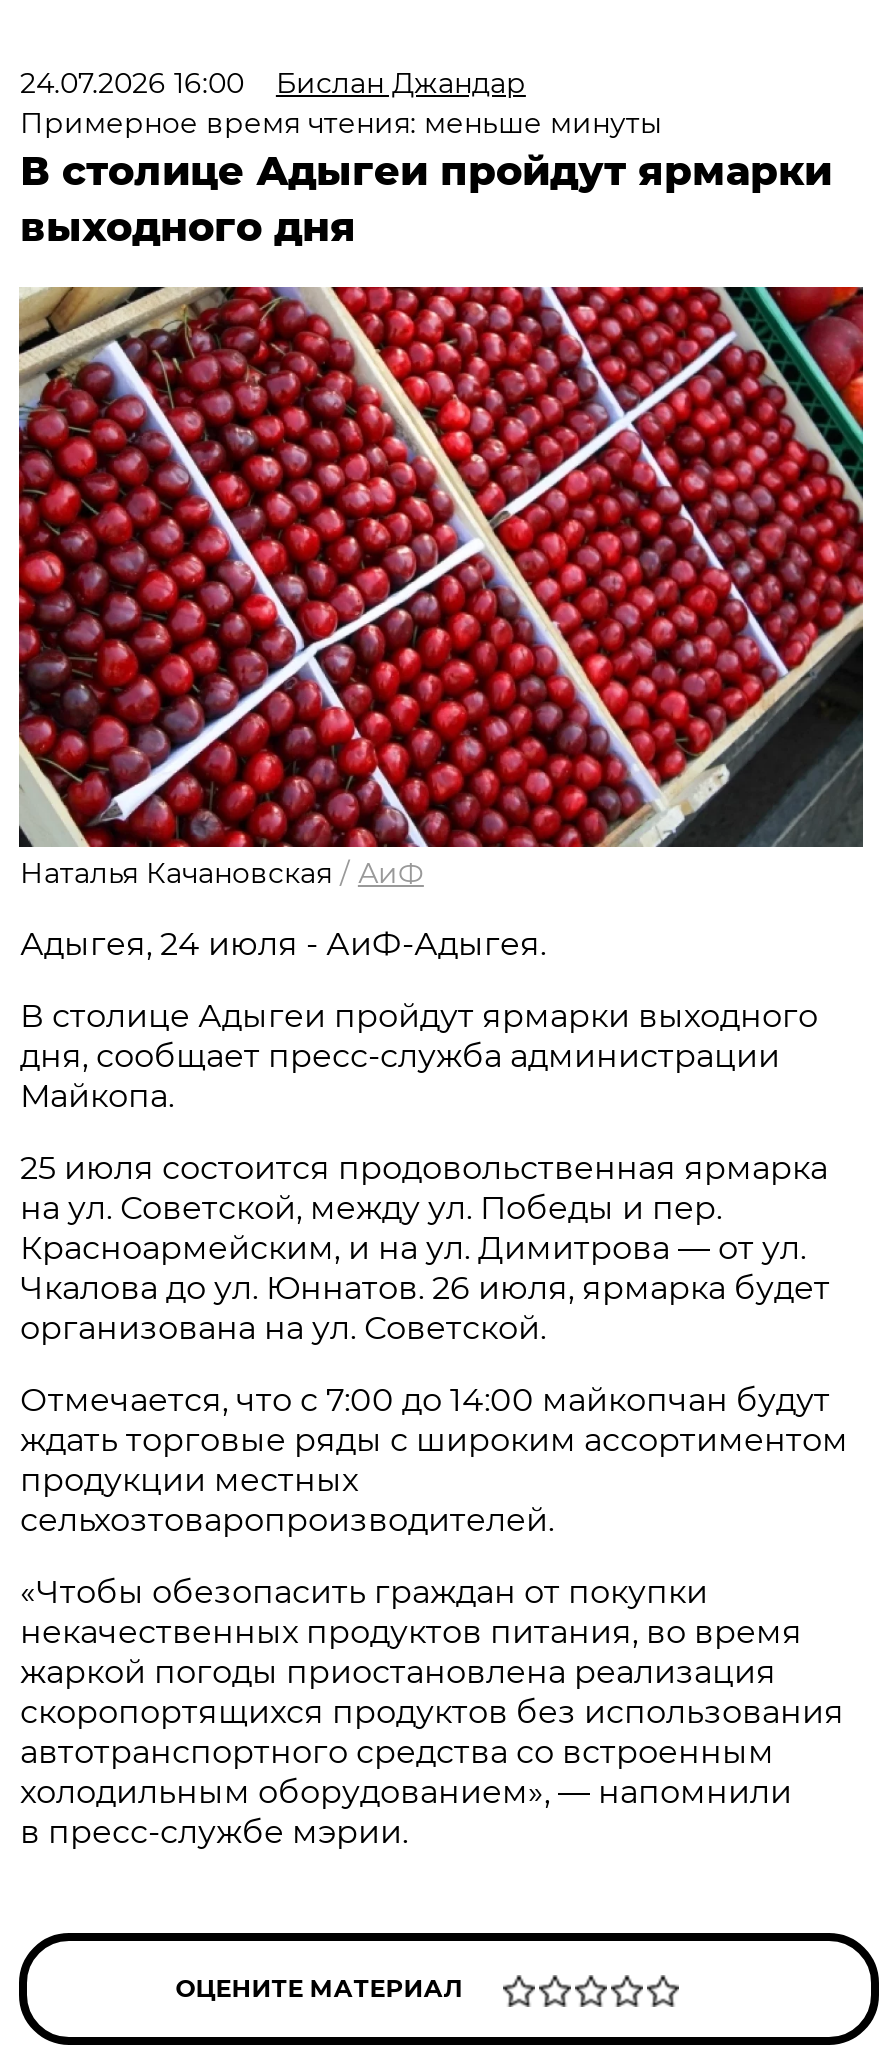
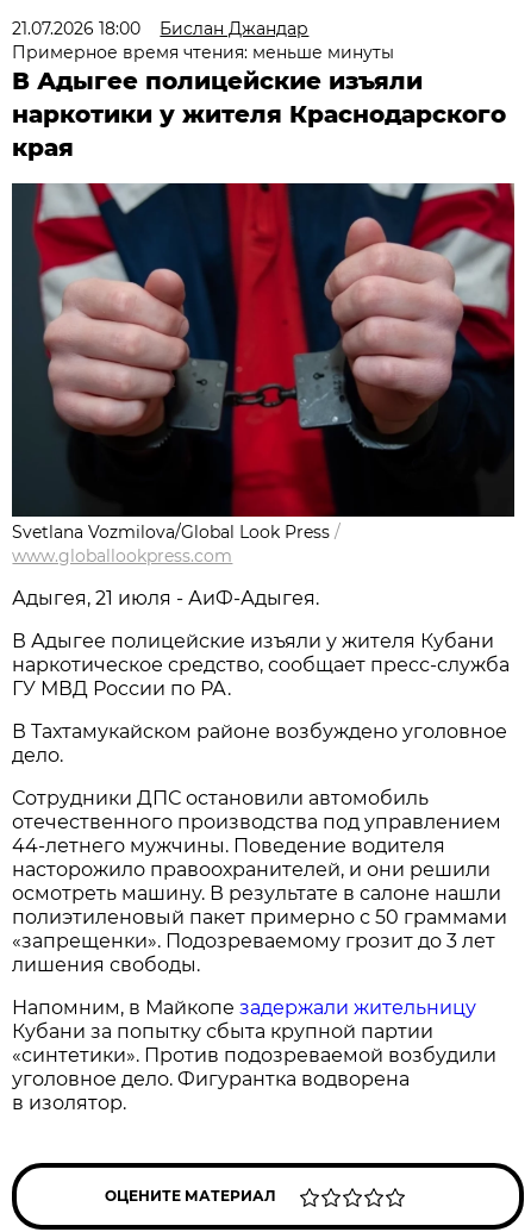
[20,65,526,101] 24.07.2026 16:00 Бислан Джандар -> [12,18,309,39] 21.07.2026 18:00 Бислан Джандар
[20,147,832,251] В столице Адыгеи пройдут ярмарки | выходного дня -> [12,67,506,162] В Адыгее полицейские изъяли | наркотики у жителя Краснодарского | края
[17,285,865,891] [image] | Наталья Качановская / АиФ -> [11,182,516,567] [image] | Svetlana Vozmilova/Global Look Press / | www.globallookpress.com
[20,925,546,963] Адыгея, 24 июля - АиФ-Адыгея. -> [12,587,320,609] Адыгея, 21 июля - АиФ-Адыгея.
[20,997,818,1115] В столице Адыгеи пройдут ярмарки выходного | дня, сообщает пресс-служба администрации | Майкопа. -> [12,630,510,700] В Адыгее полицейские изъяли у жителя Кубани | наркотическое средство, сообщает пресс-служба | ГУ МВД России по РА.
[20,1149,830,1347] 25 июля состоится продовольственная ярмарка | на ул. Советской, между ул. Победы и пер. | Красноармейским, и на ул. Димитрова — от ул. | Чкалова до ул. Юннатов. 26 июля, ярмарка будет | организована на ул. Советской. -> [12,720,508,767] В Тахтамукайском районе возбуждено уголовное | дело.
[20,1381,848,1539] Отмечается, что с 7:00 до 14:00 майкопчан будут | ждать торговые ряды с широким ассортиментом | продукции местных | сельхозтоваропроизводителей. -> [12,787,508,976] Сотрудники ДПС остановили автомобиль | отечественного производства под управлением | 44-летнего мужчины. Поведение водителя | насторожило правоохранителей, и они решили | осмотреть машину. В результате в салоне нашли | полиэтиленовый пакет примерно с 50 граммами | «запрещенки». Подозреваемому грозит до 3 лет | лишения свободы.
[20,1573,844,1851] «Чтобы обезопасить граждан от покупки | некачественных продуктов питания, во время | жаркой погоды приостановлена реализация | скоропортящихся продуктов без использования | автотранспортного средства со встроенным | холодильным оборудованием», — напомнили | в пресс-службе мэрии. -> [12,996,497,1114] Напомним, в Майкопе задержали жительницу | Кубани за попытку сбыта крупной партии | «синтетики». Против подозреваемой возбудили | уголовное дело. Фигурантка водворена | в изолятор.

